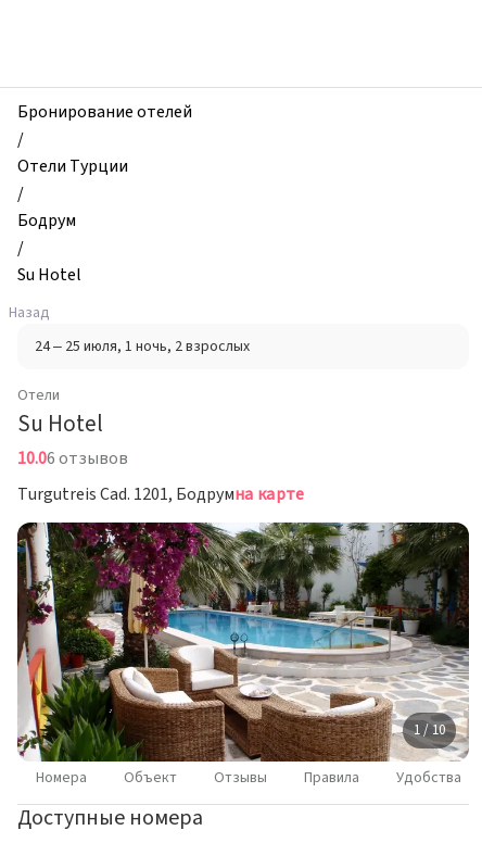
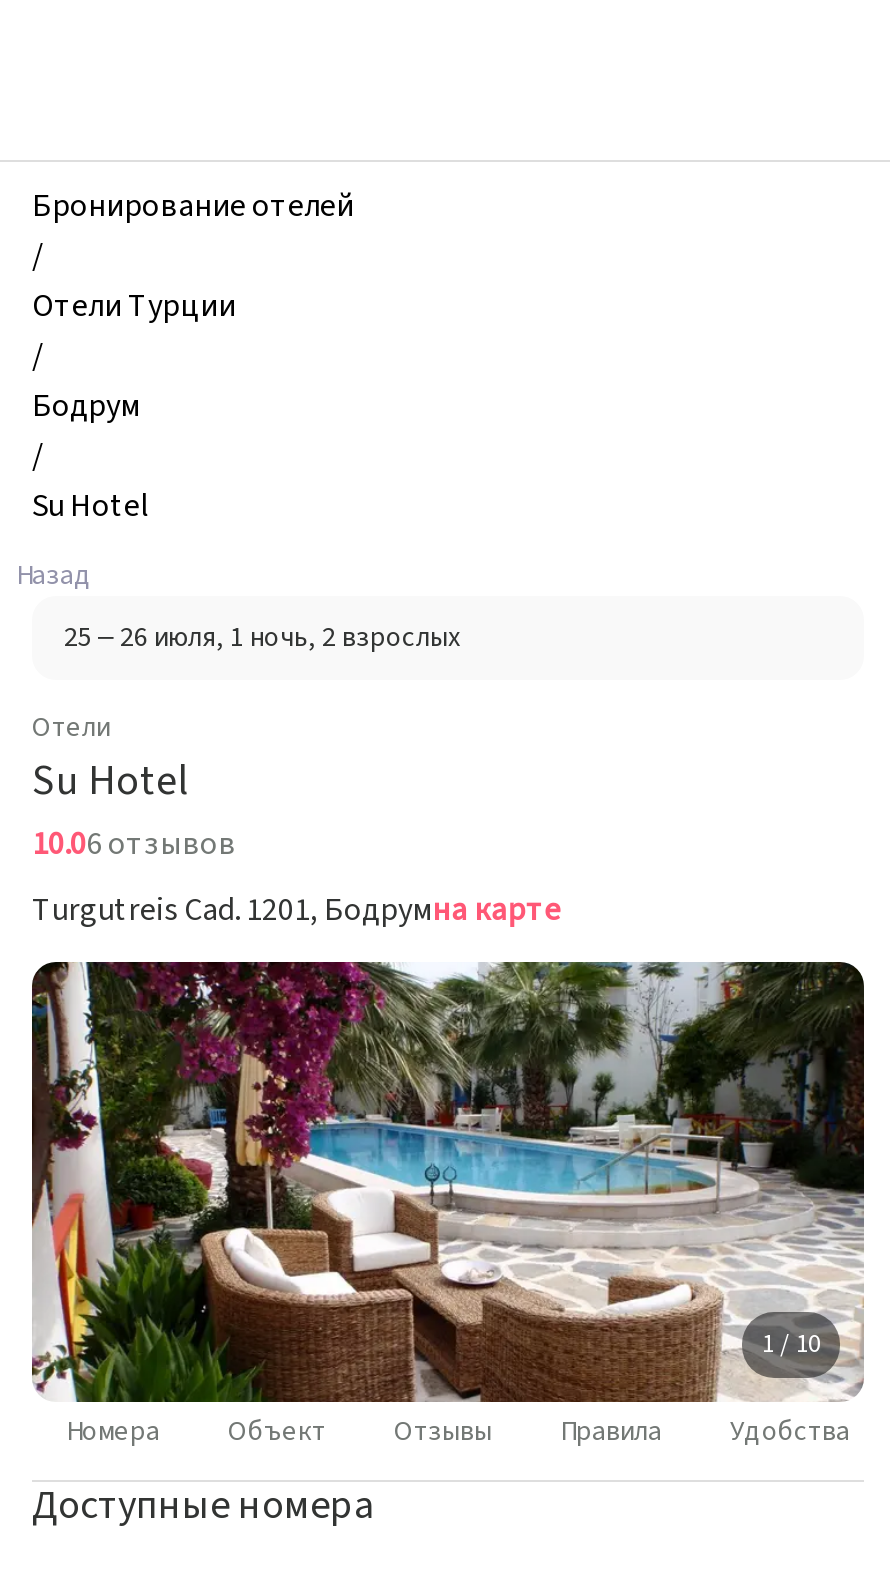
[35,336,250,357] 24 – 25 июля, 1 ночь, 2 взрослых -> [64,618,460,658] 25 – 26 июля, 1 ночь, 2 взрослых

